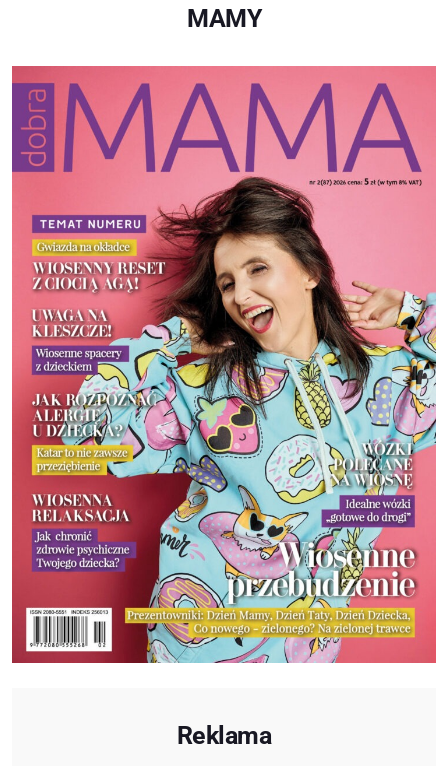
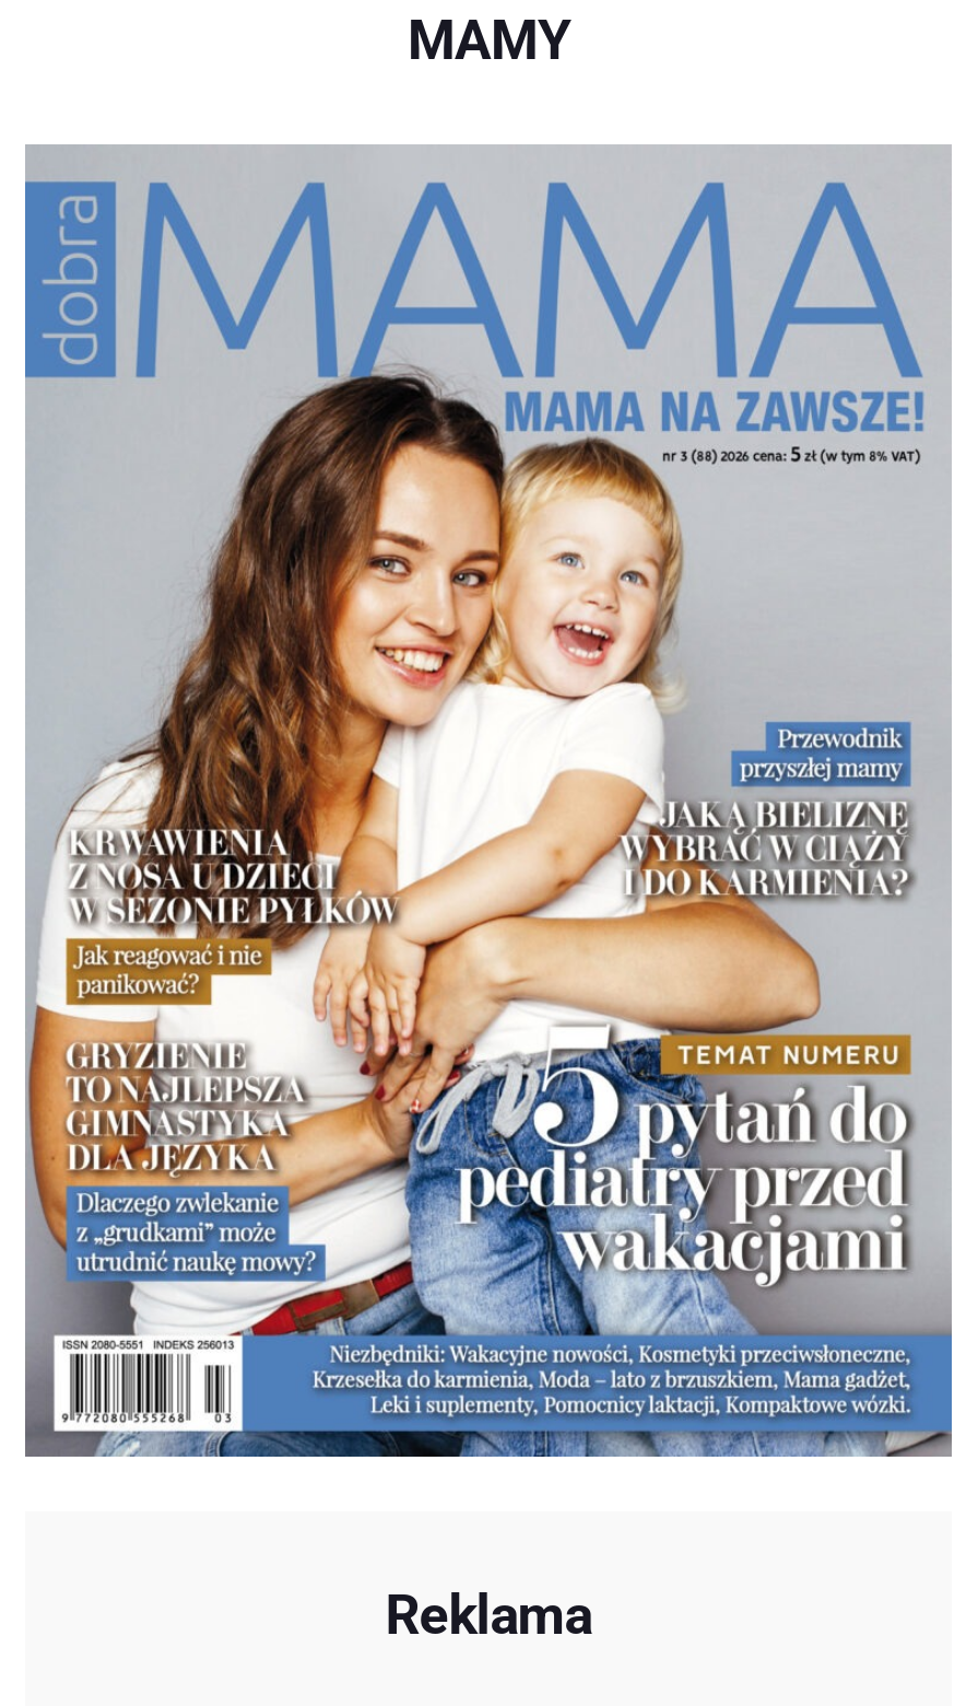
[11,65,437,664] [image] -> [25,144,954,1459] [image]

